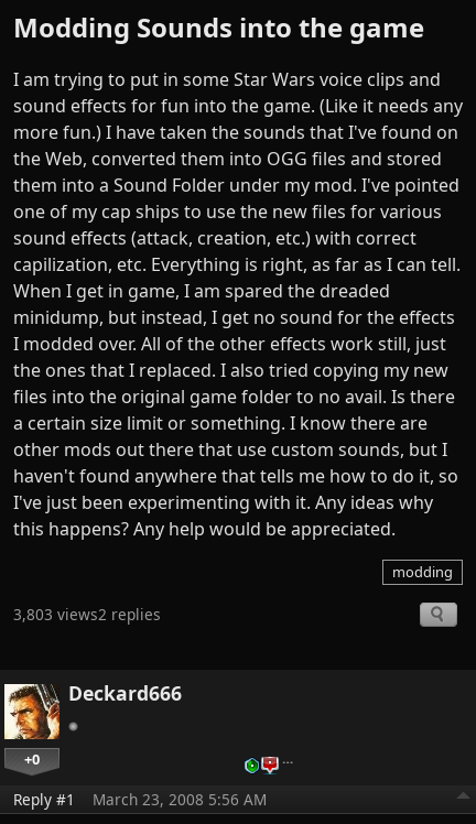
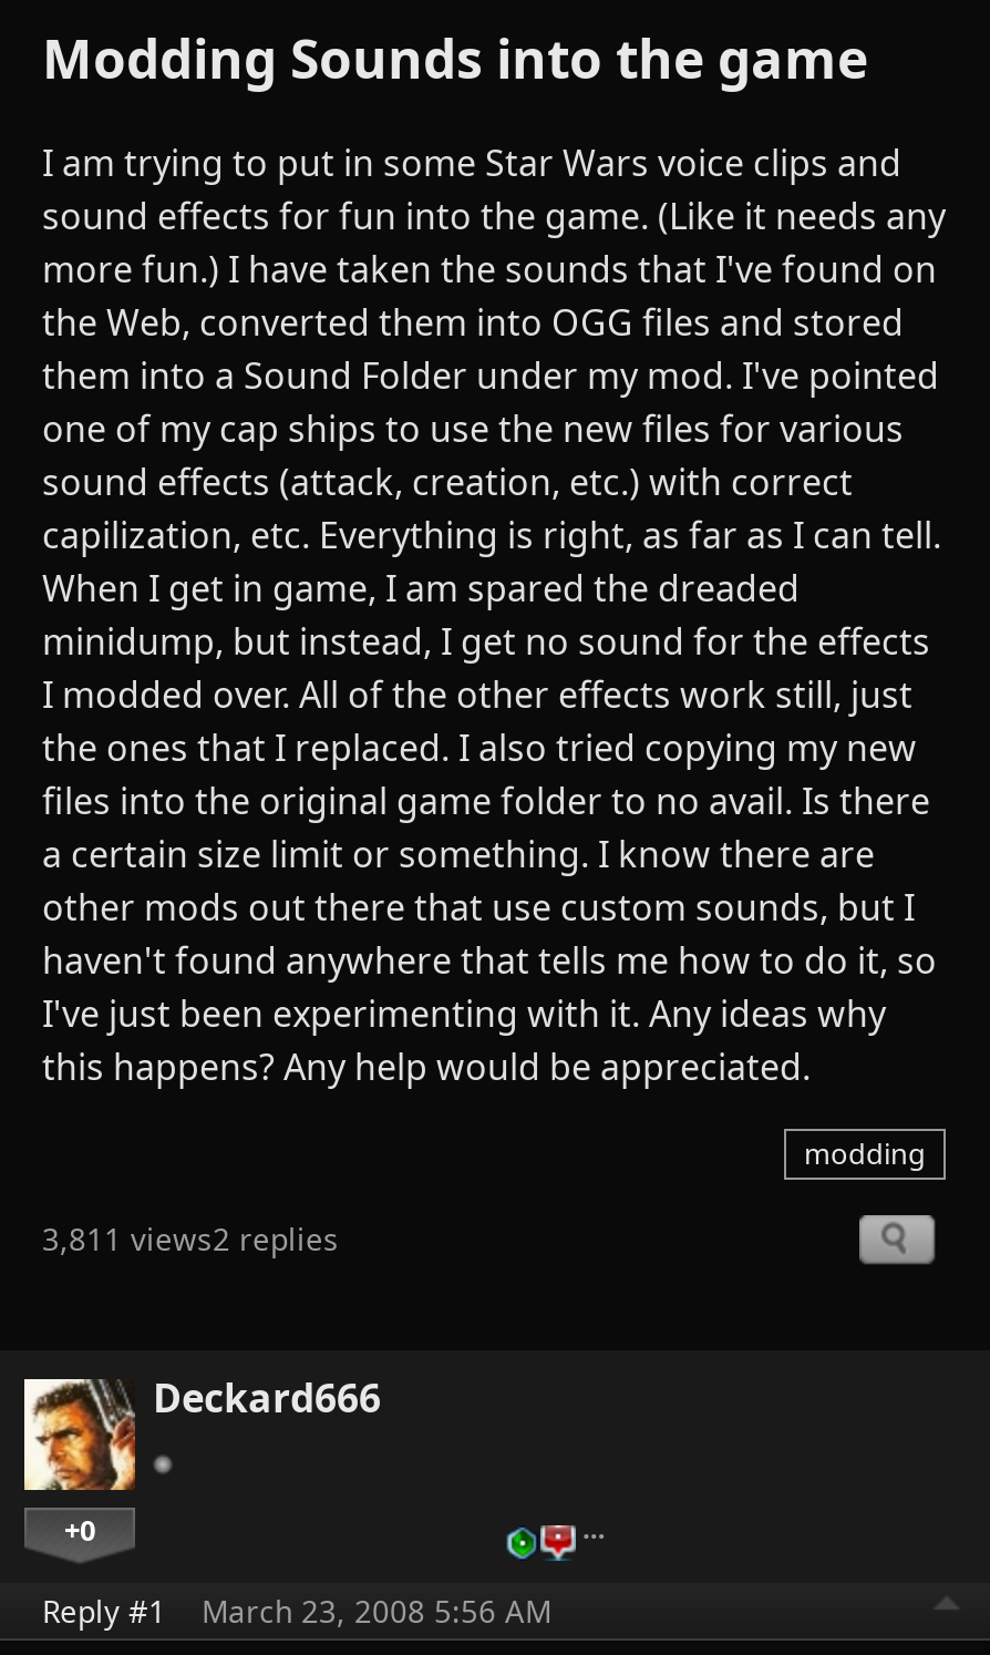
[13,603,161,624] 3,803 views2 replies -> [42,1217,339,1259] 3,811 views2 replies

